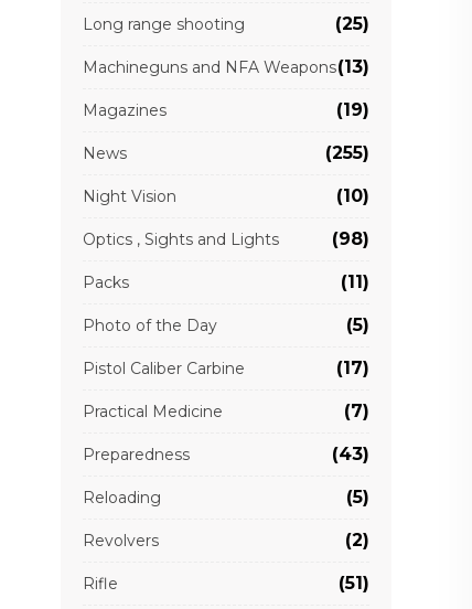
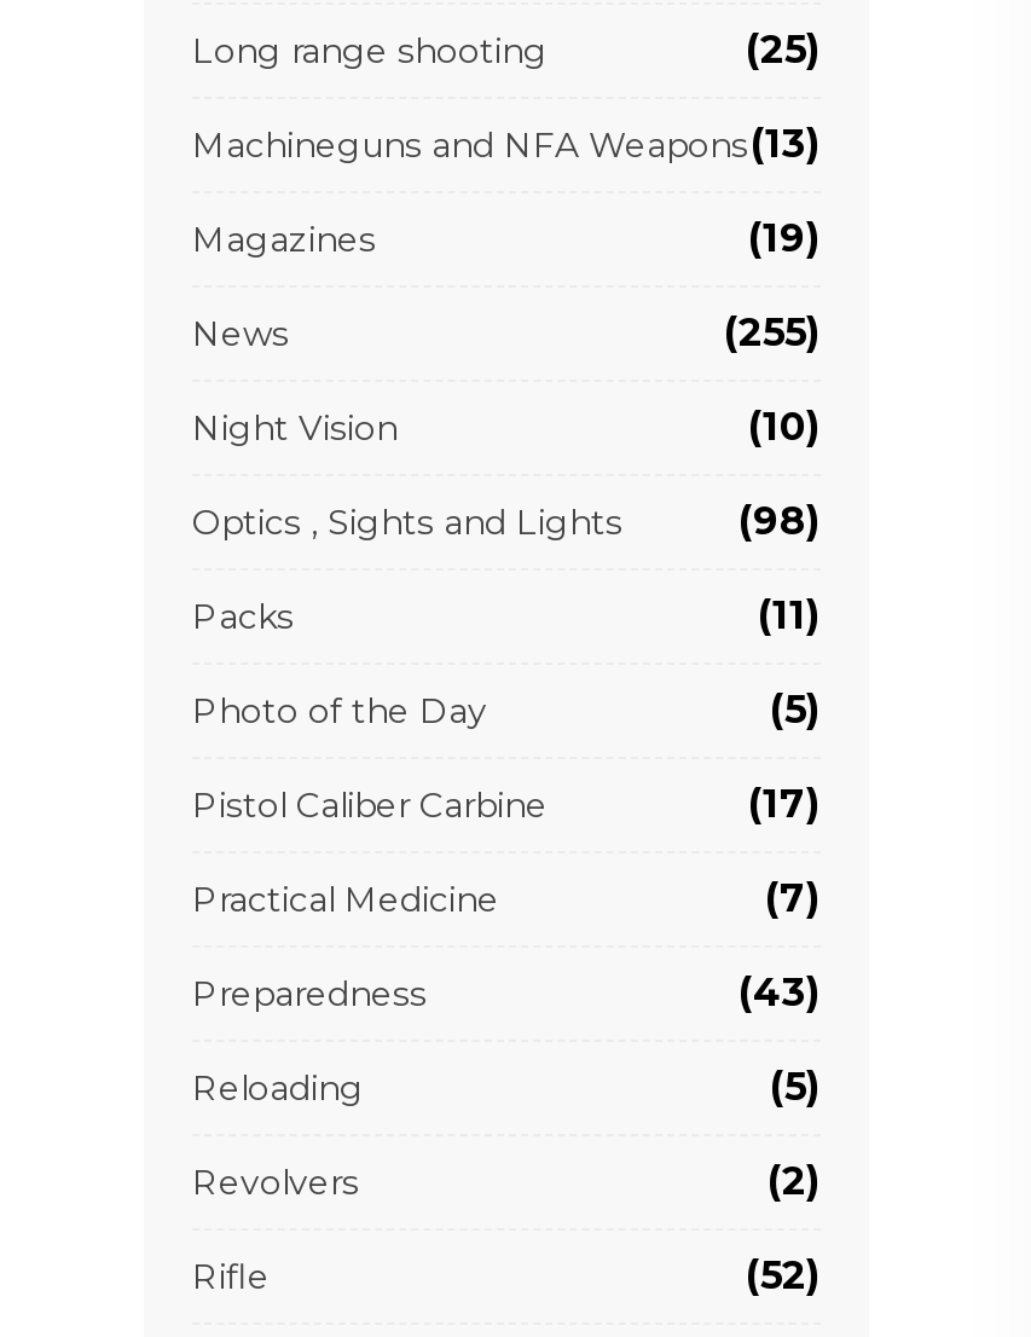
[339,572,369,593] (51) -> [746,1254,821,1300] (52)

